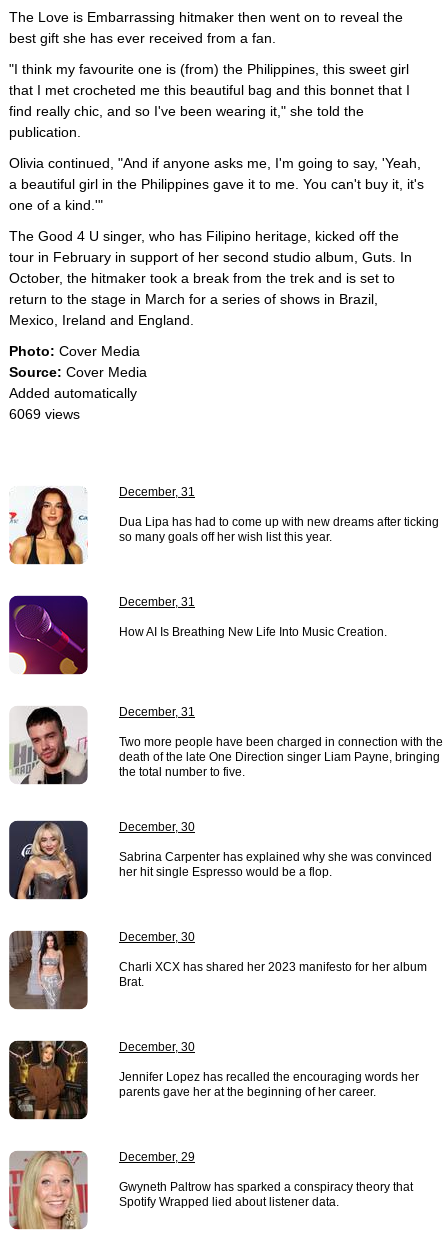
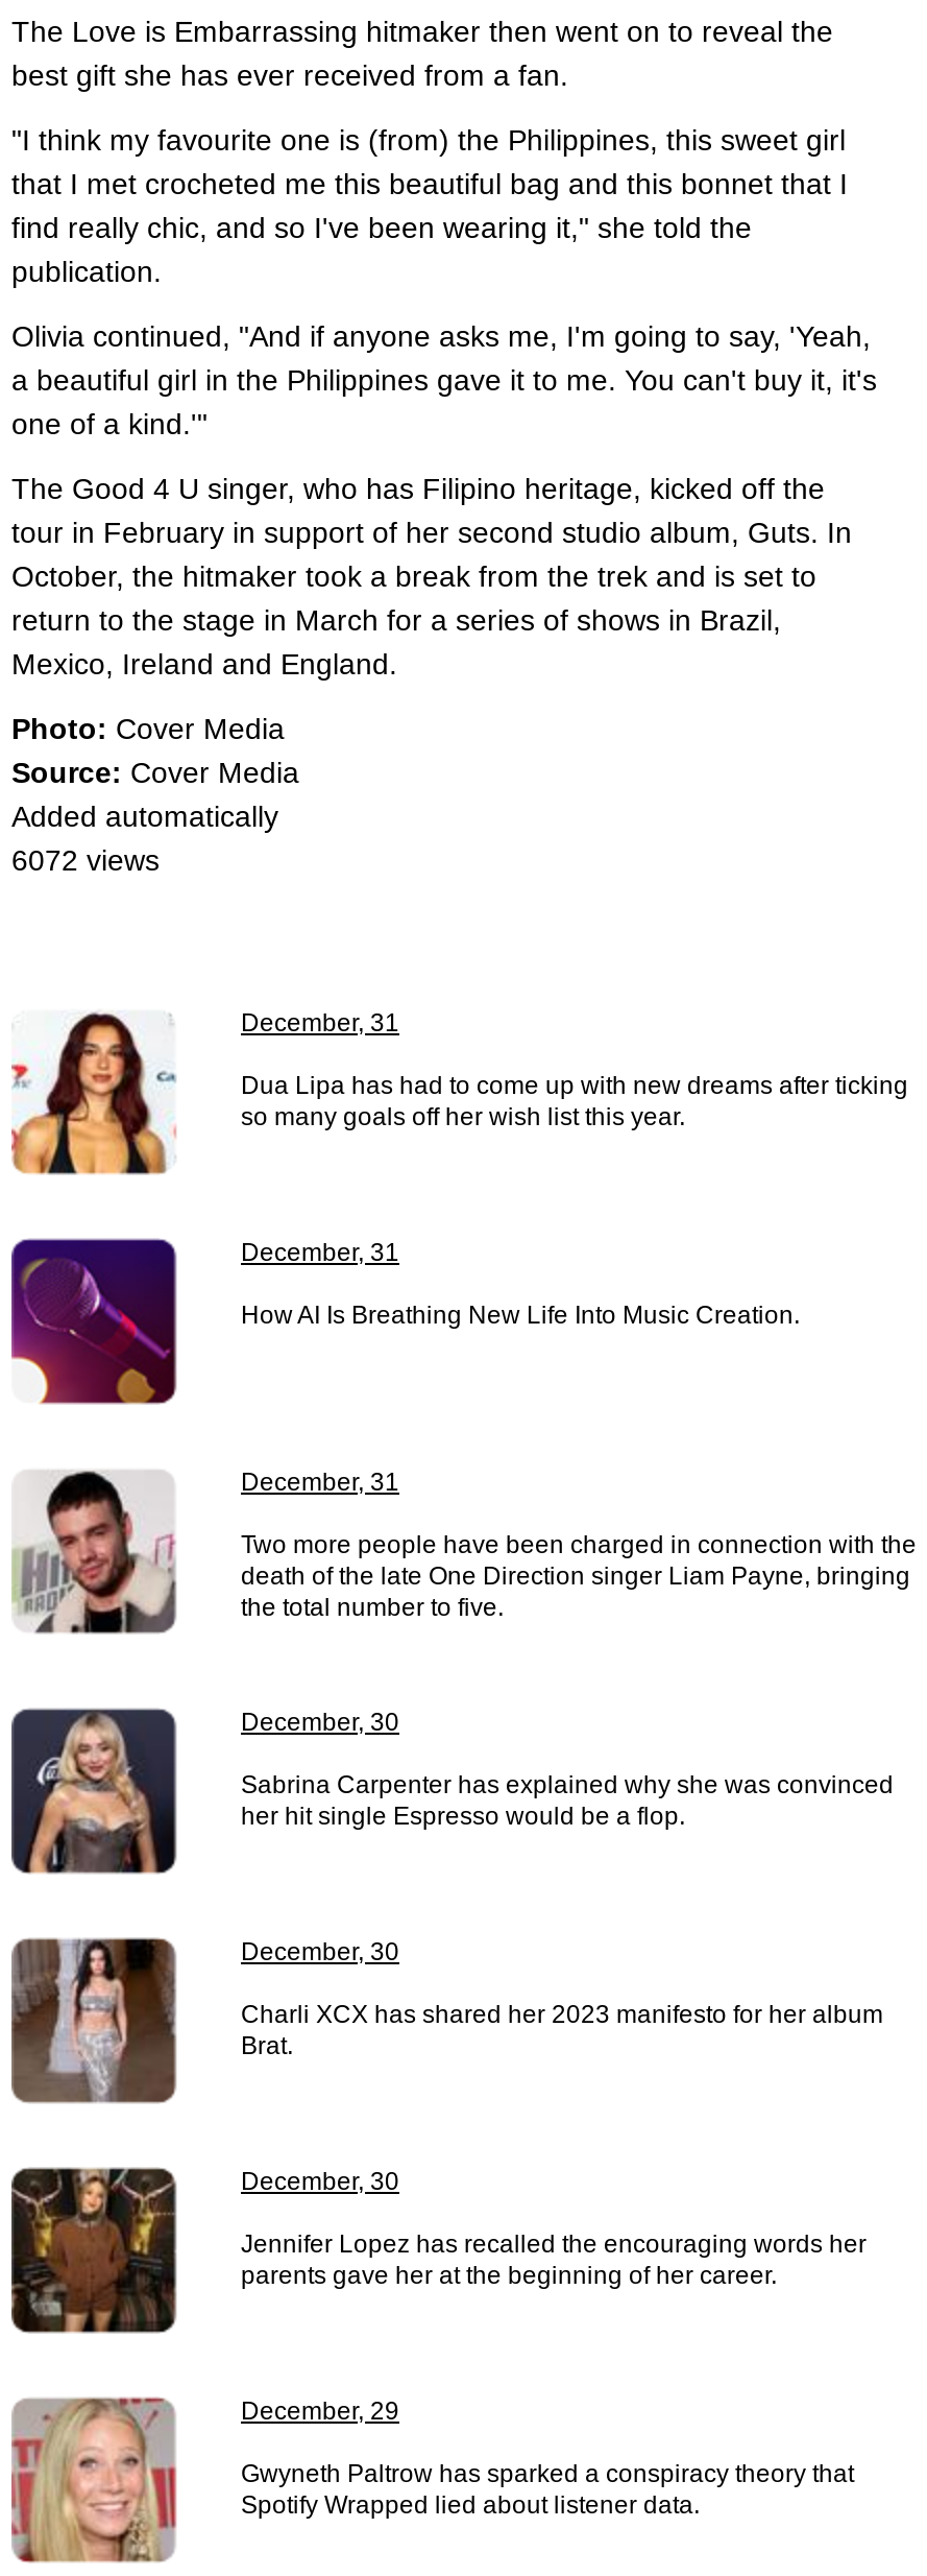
[9,406,80,422] 6069 views -> [11,843,160,877] 6072 views

